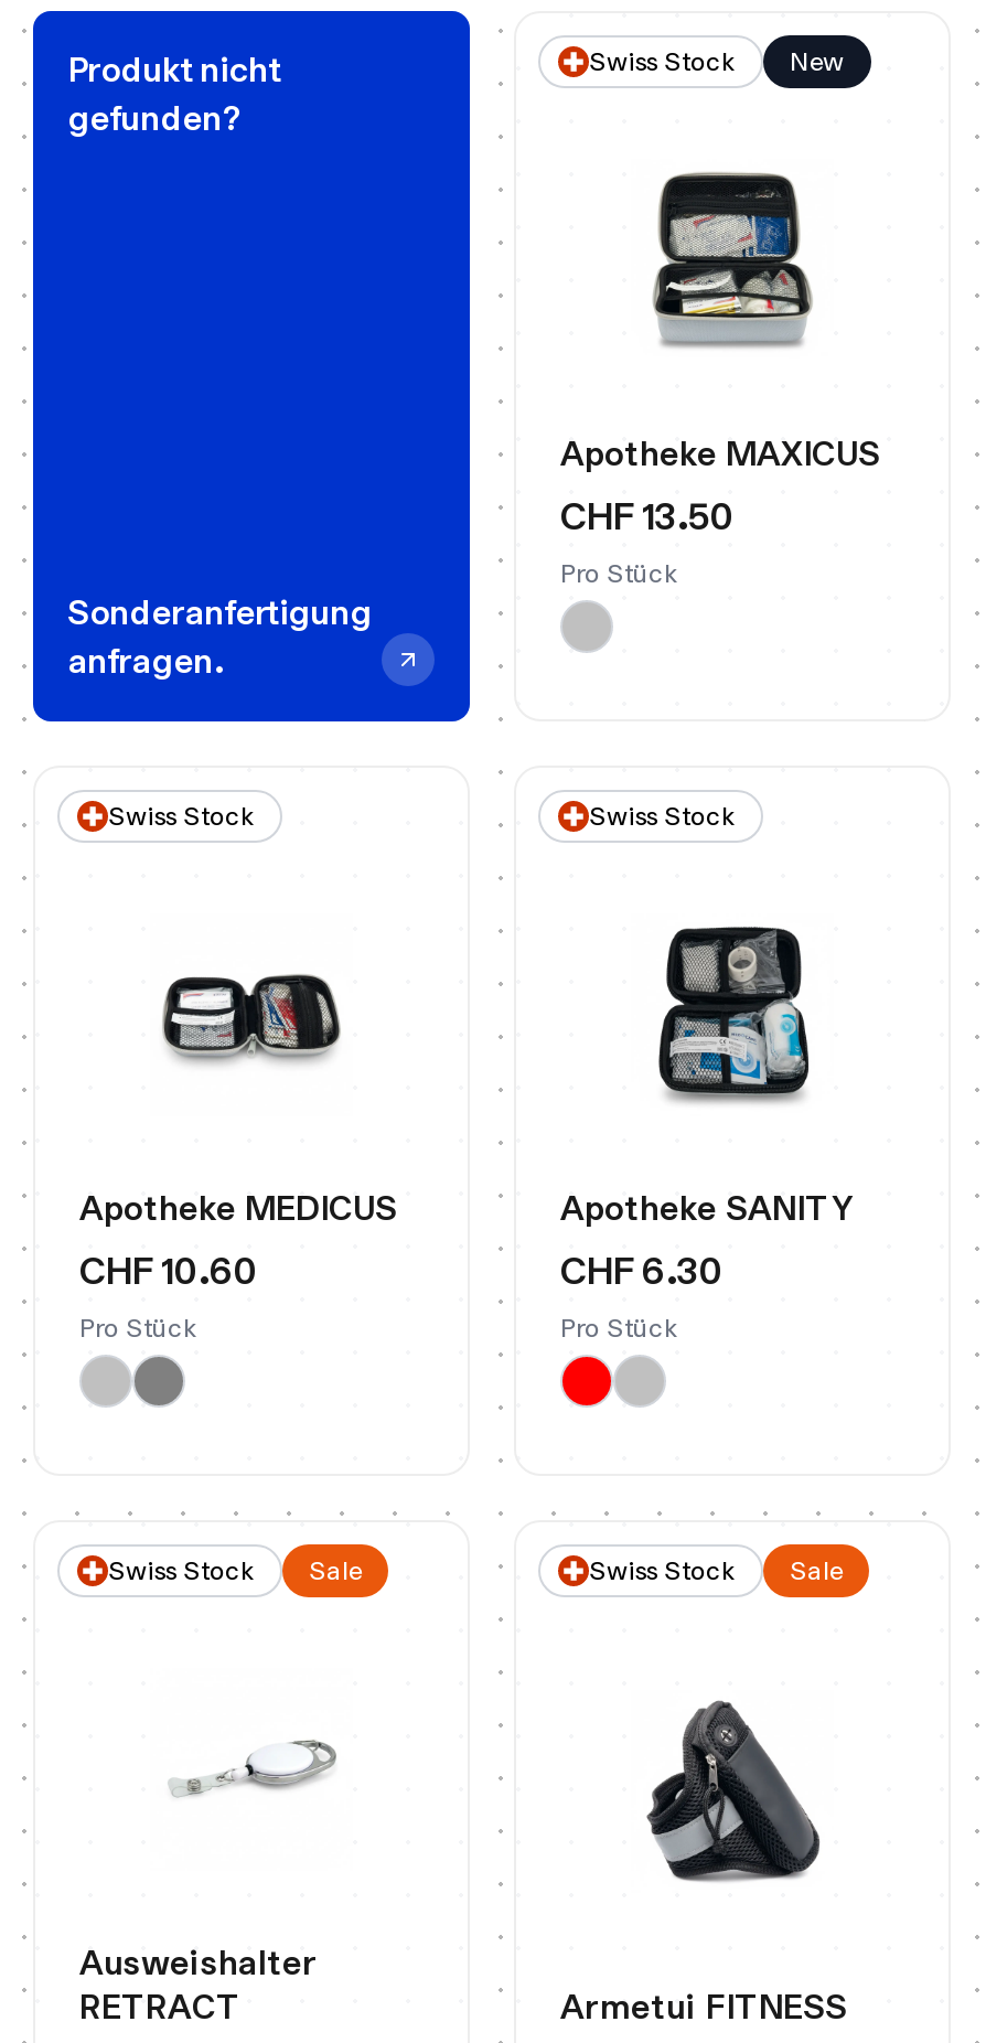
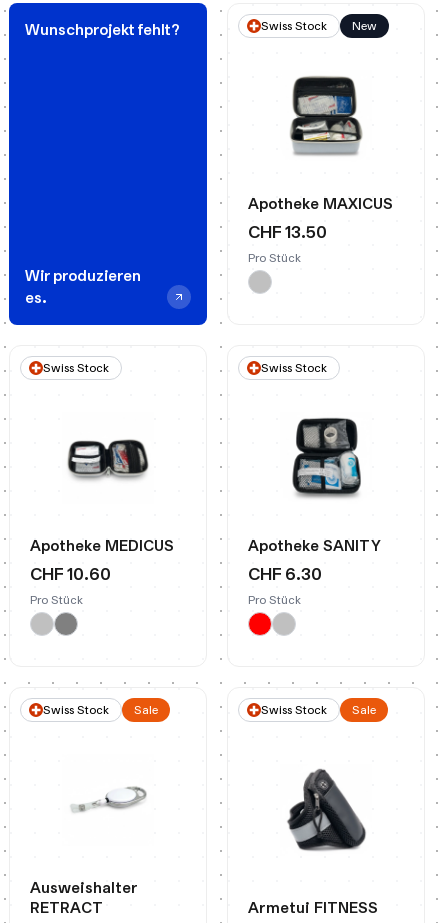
[68,50,282,140] Produkt nicht | gefunden? -> [25,20,180,39] Wunschprojekt fehlt?
[68,593,373,683] Sonderanfertigung | anfragen. -> [25,266,141,307] Wir produzieren | es.

